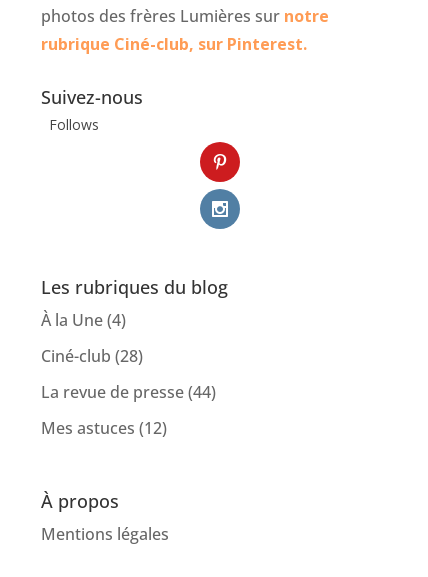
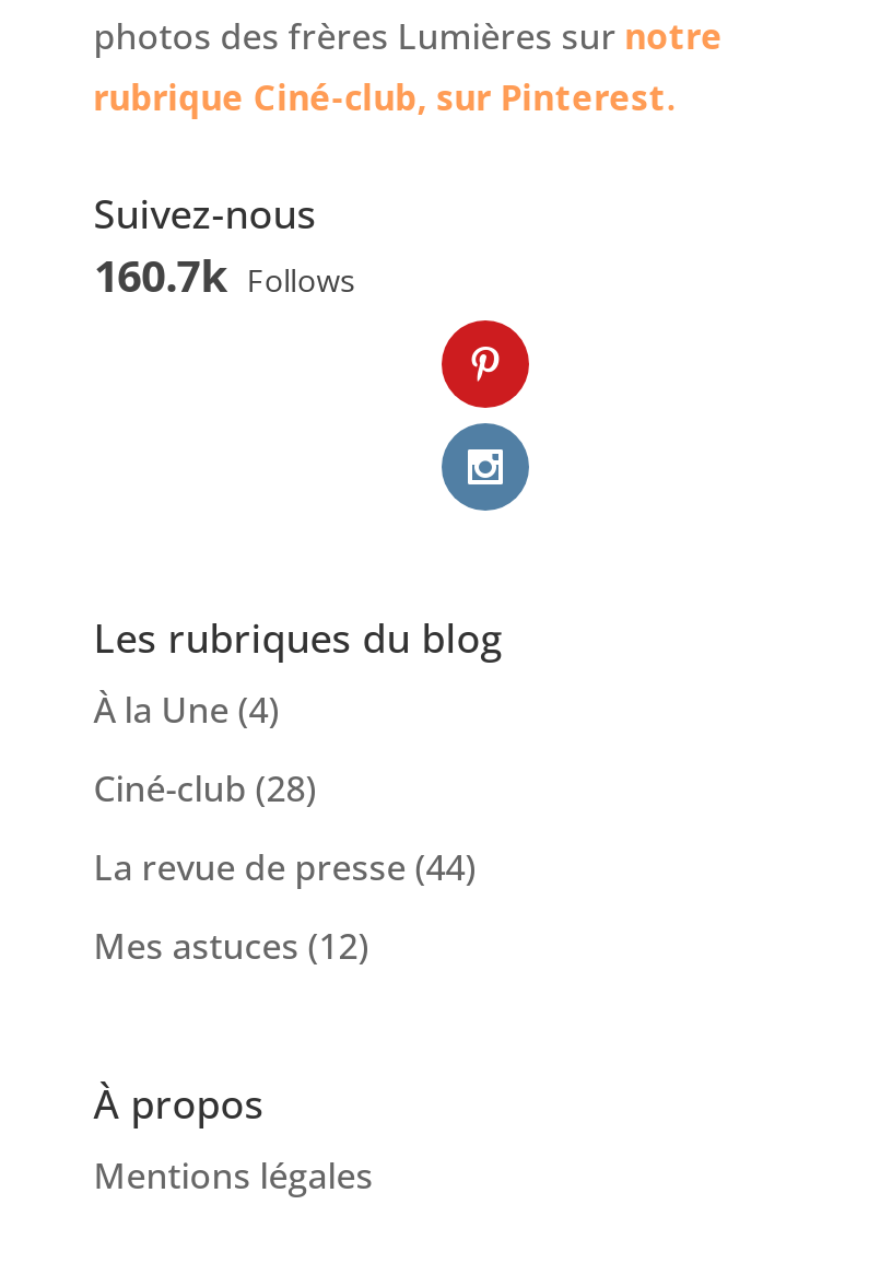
[49,115,99,134] Follows -> [94,245,356,304] 160.7k Follows

